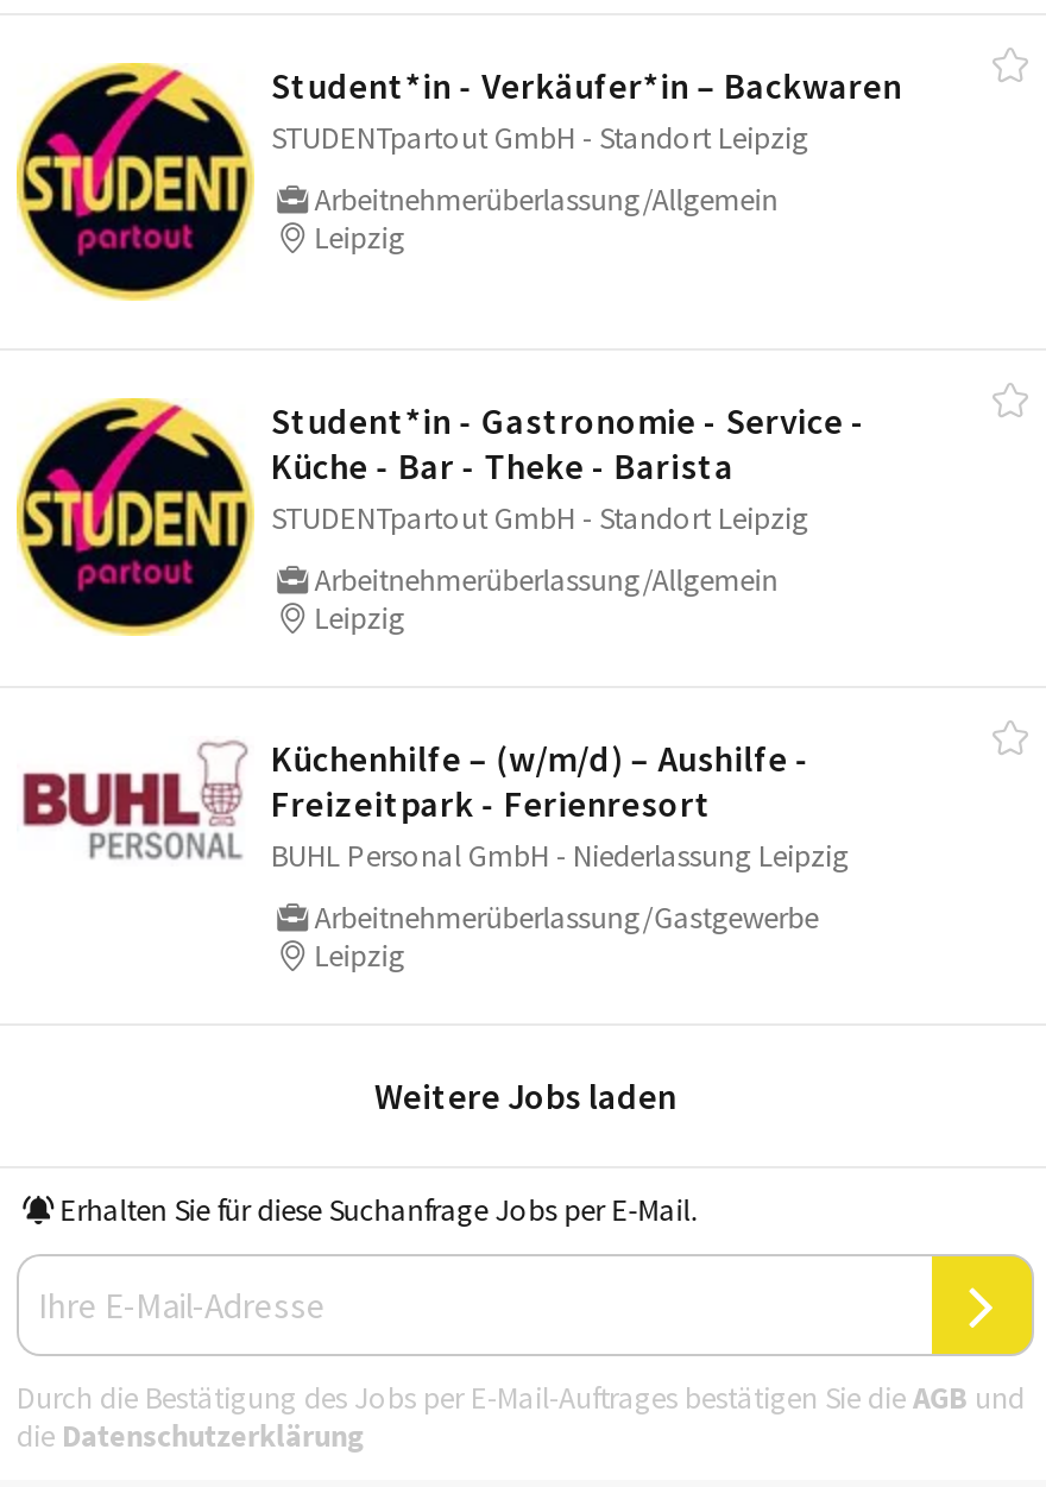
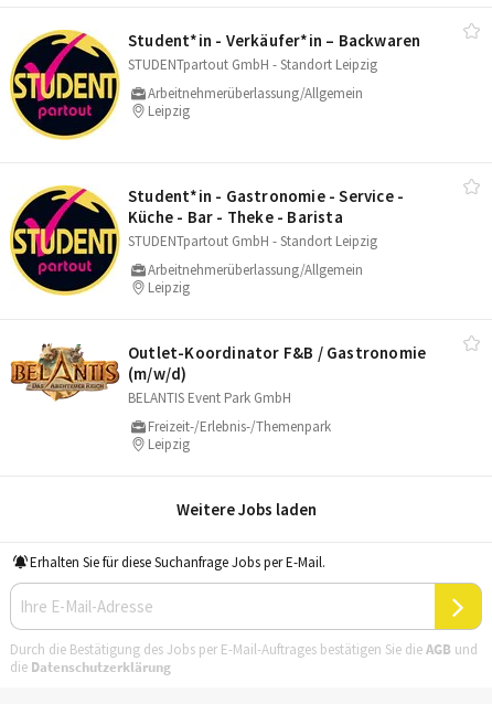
[19,736,849,876] [image] | Küchenhilfe – (w/m/d) – Aushilfe - | Freizeitpark - Ferienresort | BUHL Personal GmbH - Niederlassung Leipzig -> [10,342,426,407] [image] | Outlet-Koordinator F&B / Gastronomie | (m/w/d) | BELANTIS Event Park GmbH
[314,897,818,938] Arbeitnehmerüberlassung/Gastgewerbe -> [148,417,331,436] Freizeit-/Erlebnis-/Themenpark

